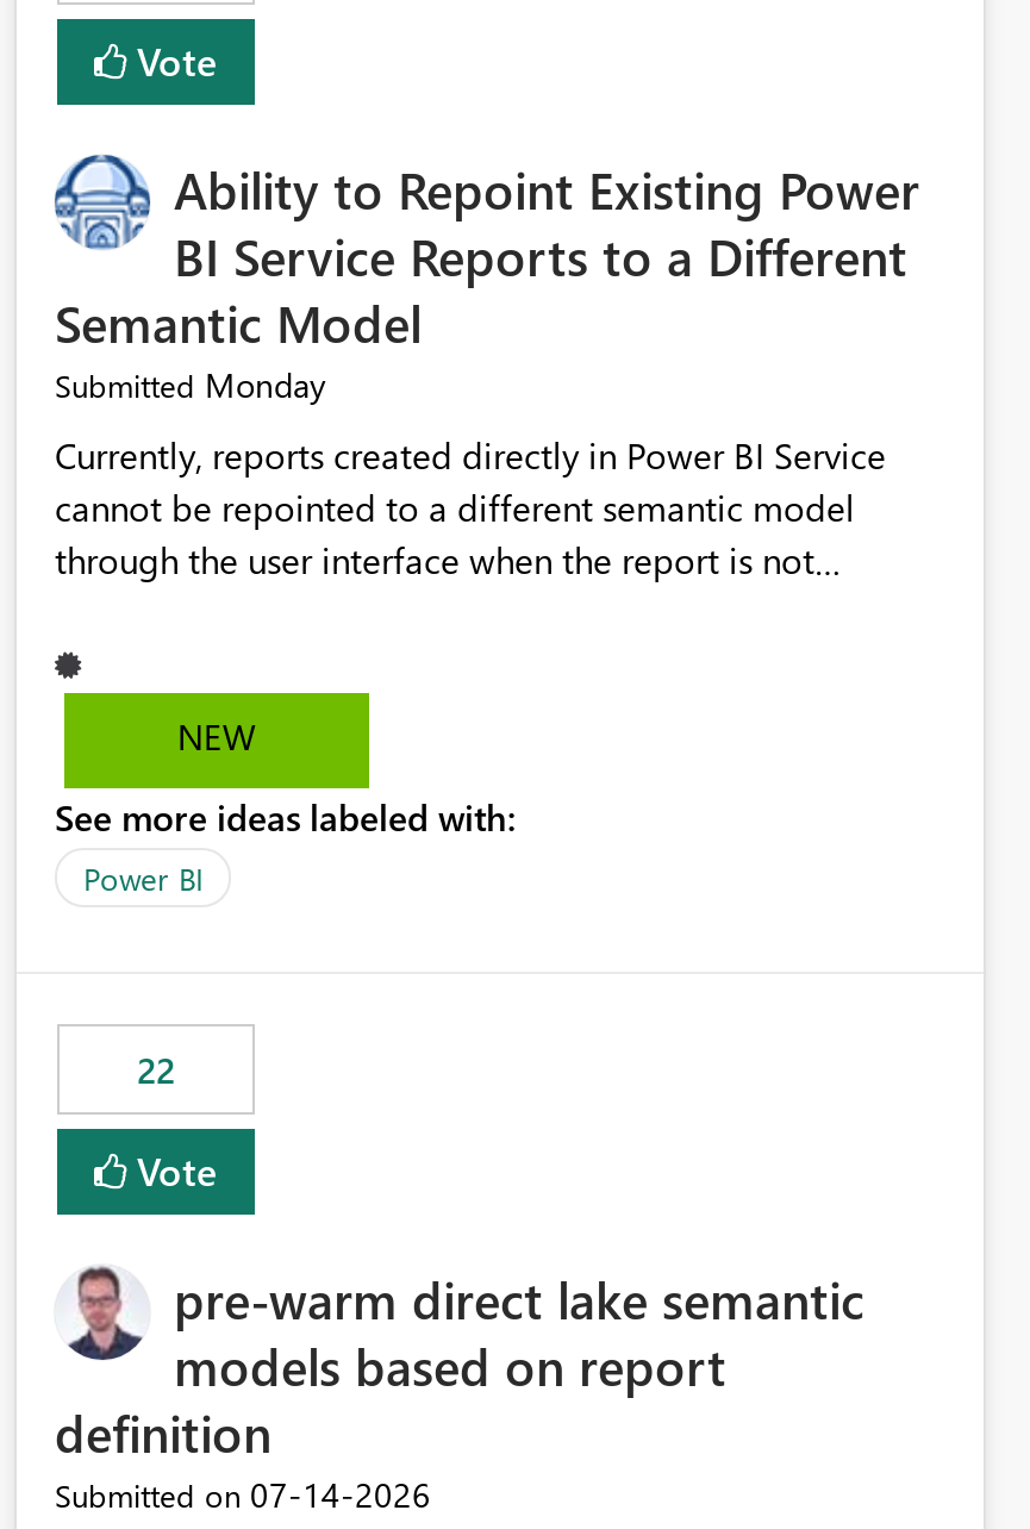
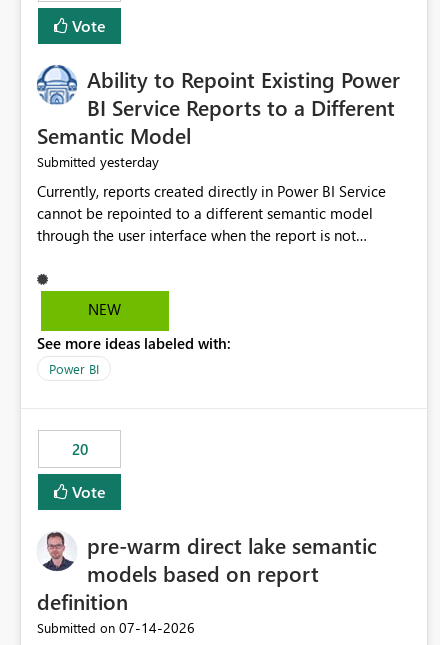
[55,363,326,408] Submitted Monday -> [37,152,159,171] Submitted yesterday
[137,1046,175,1094] 22 -> [71,439,87,459] 20

